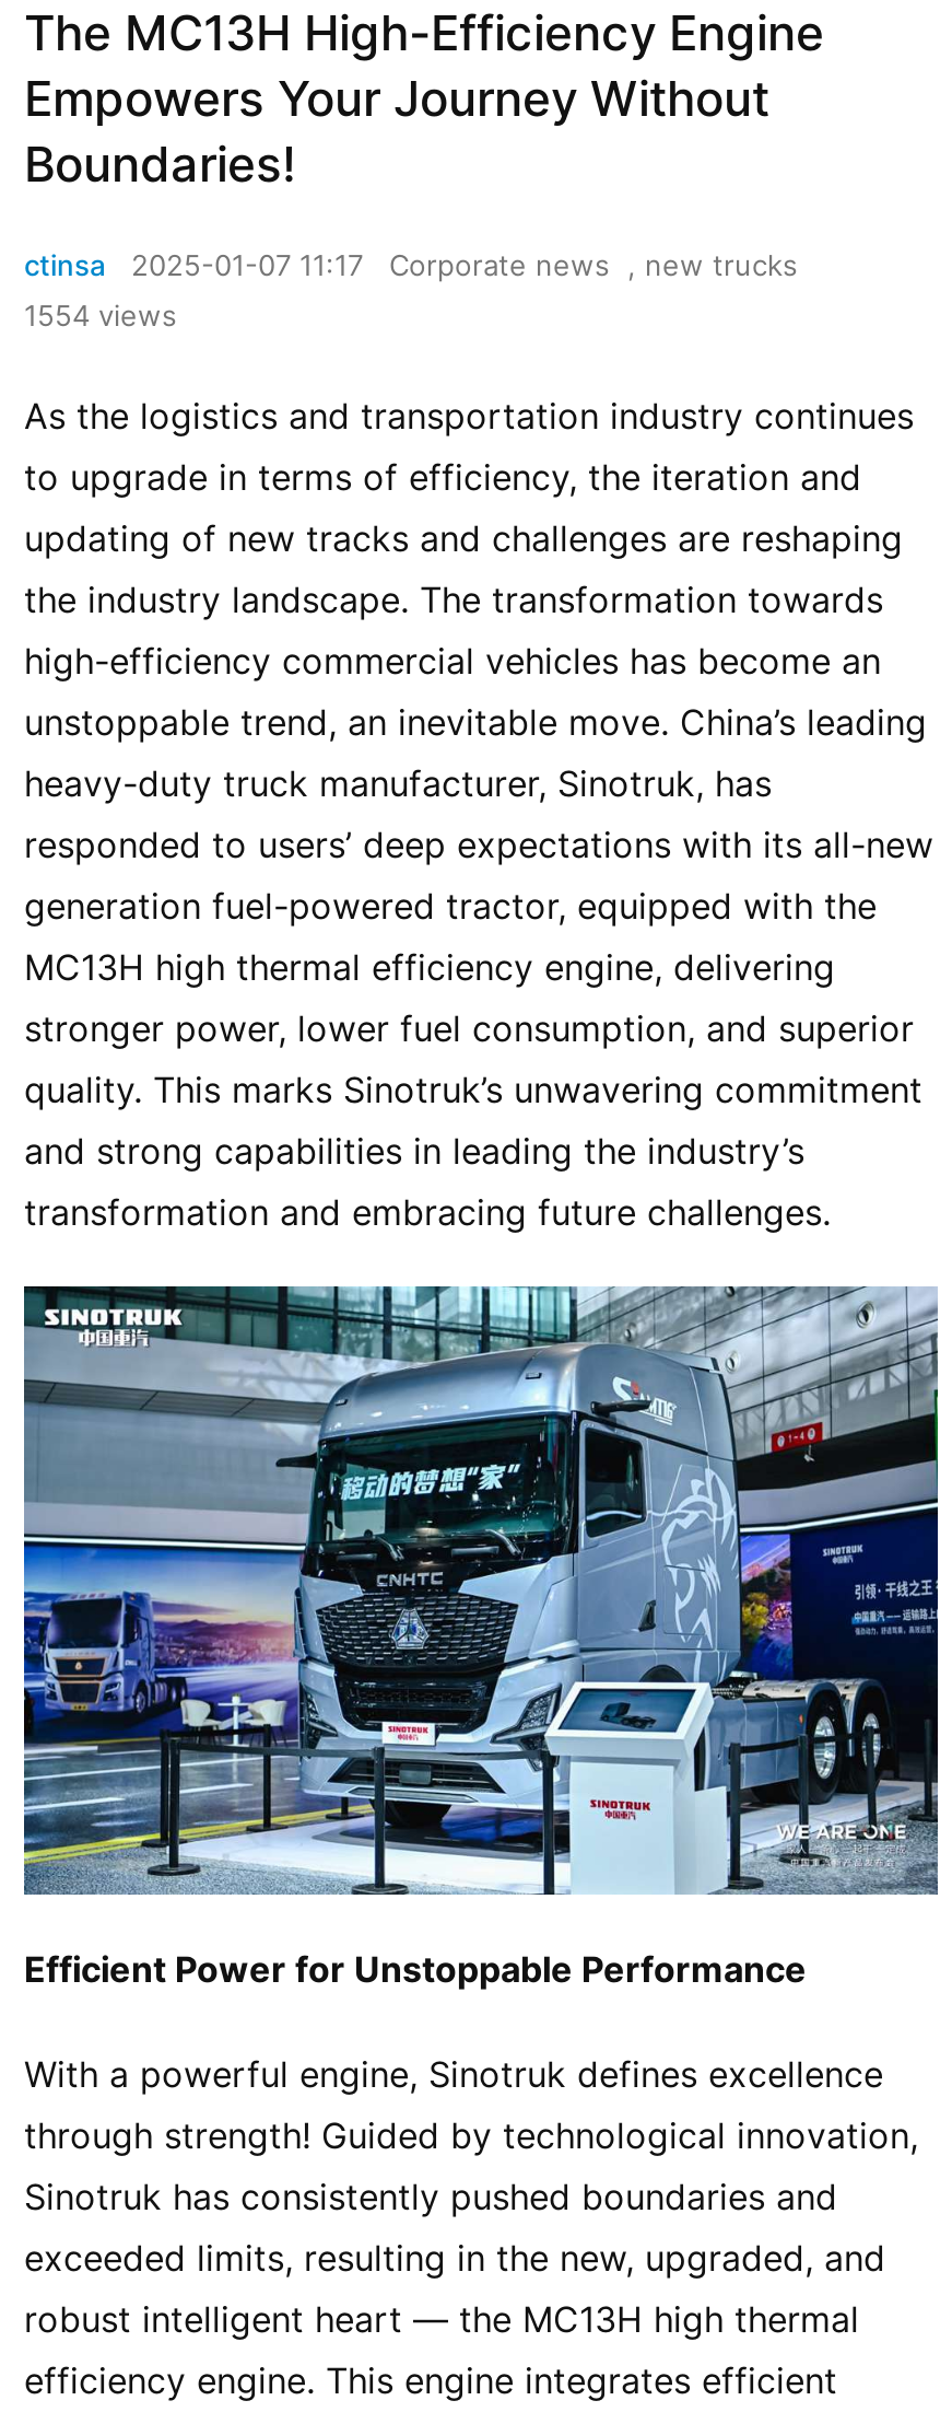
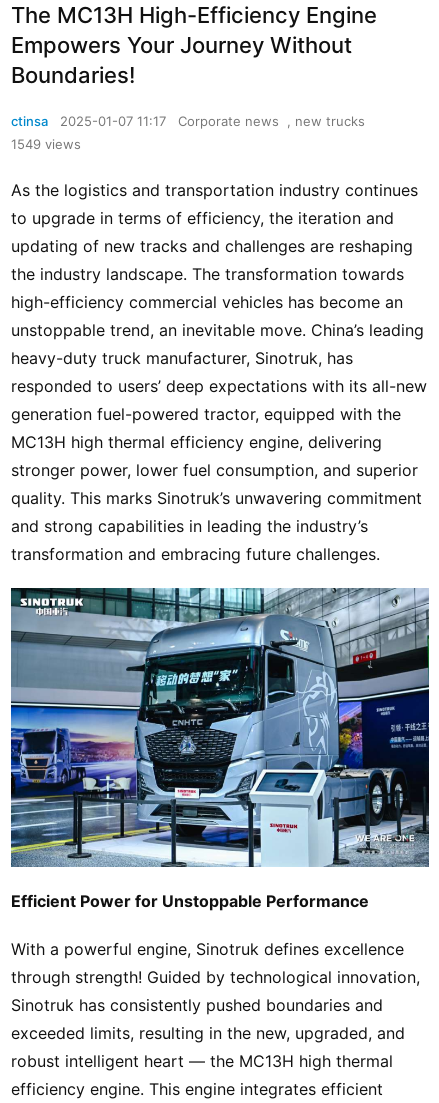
[24,298,177,333] 1554 views -> [11,136,81,152] 1549 views

